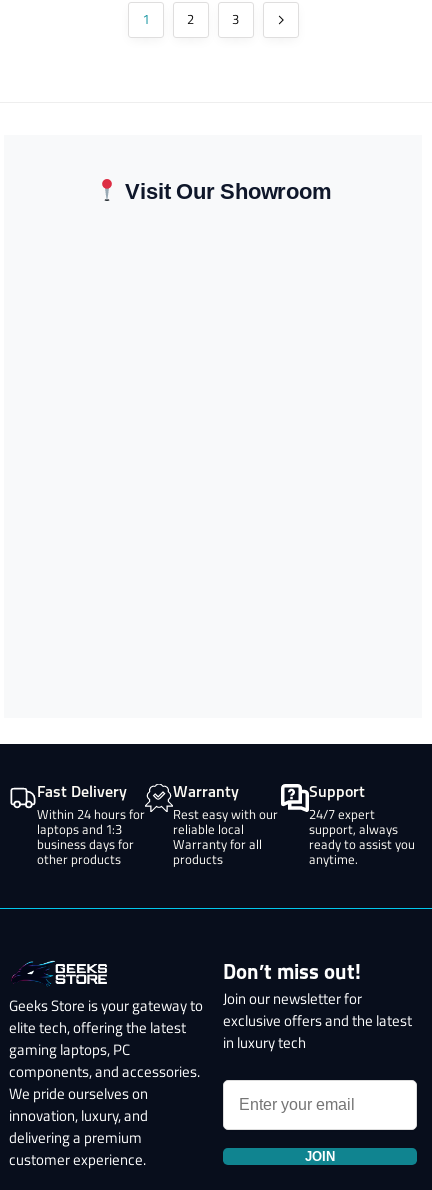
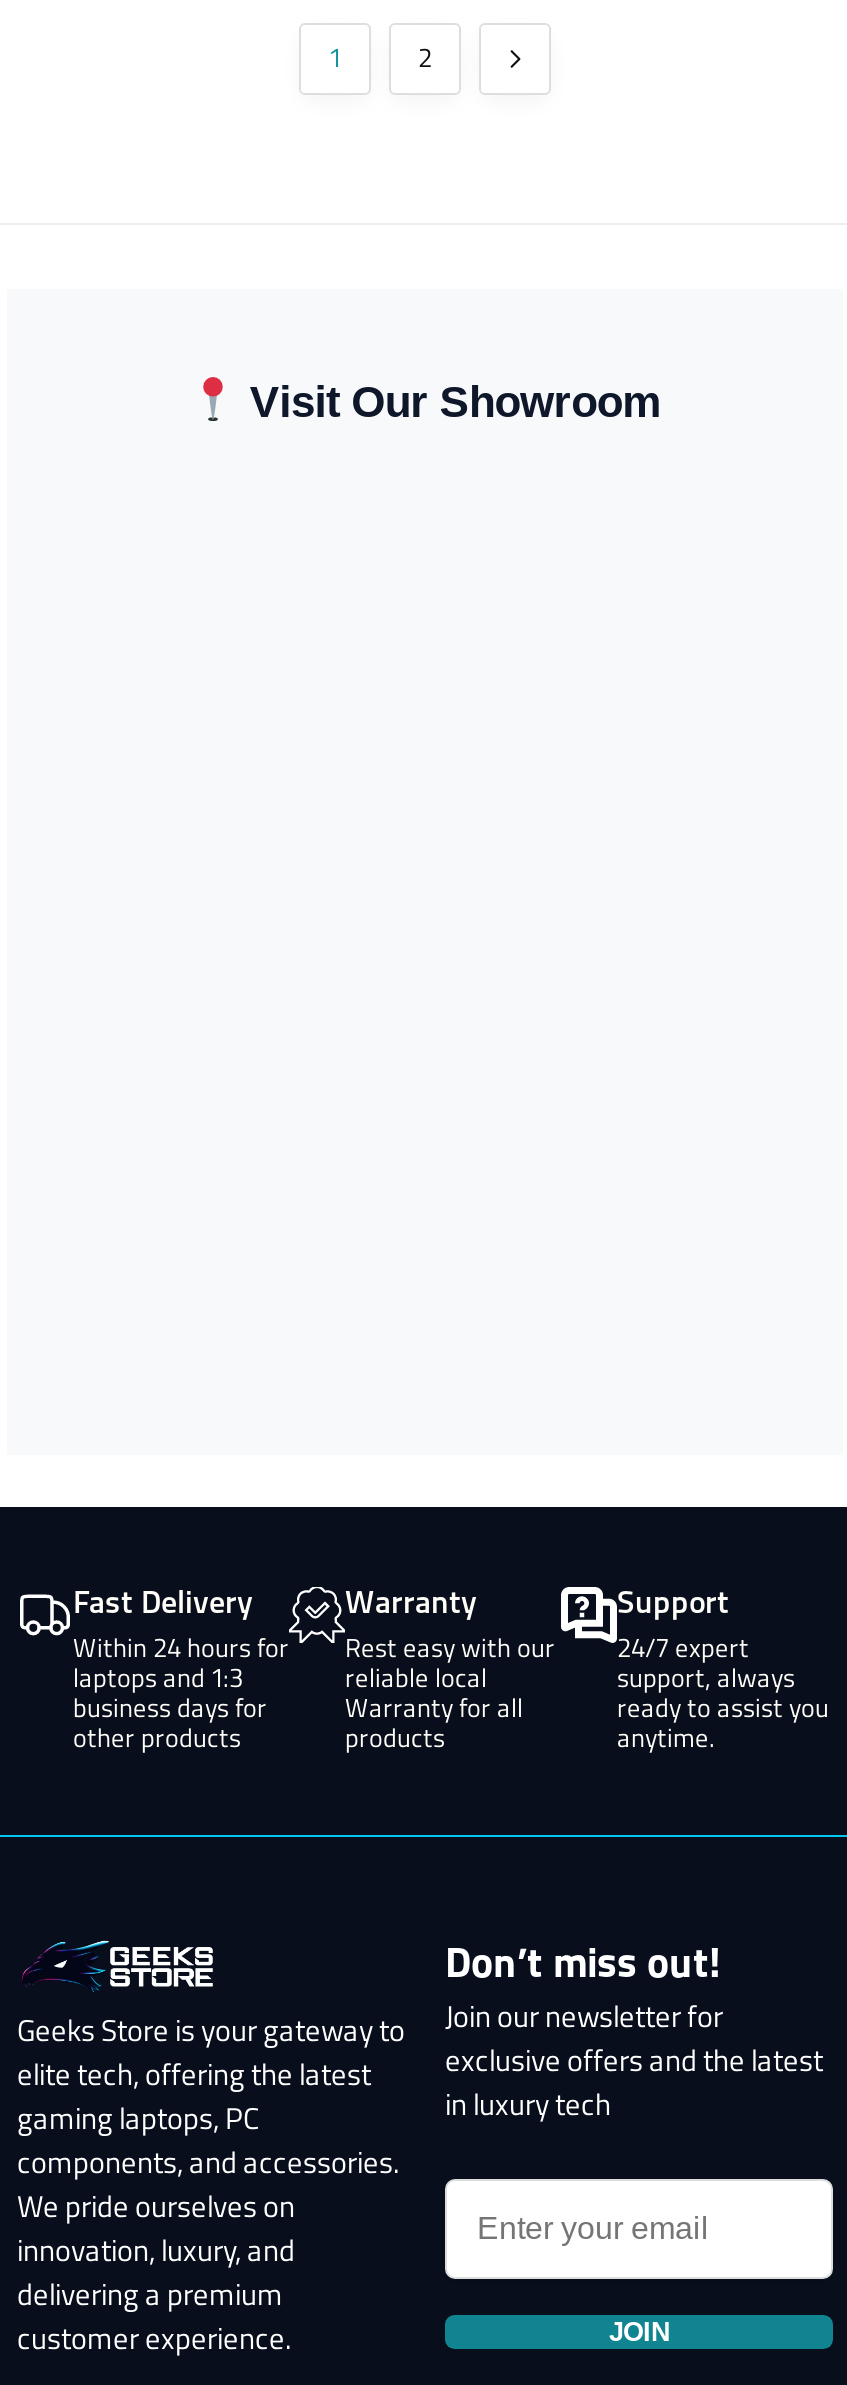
[232,14,239,27] 3 -> none

